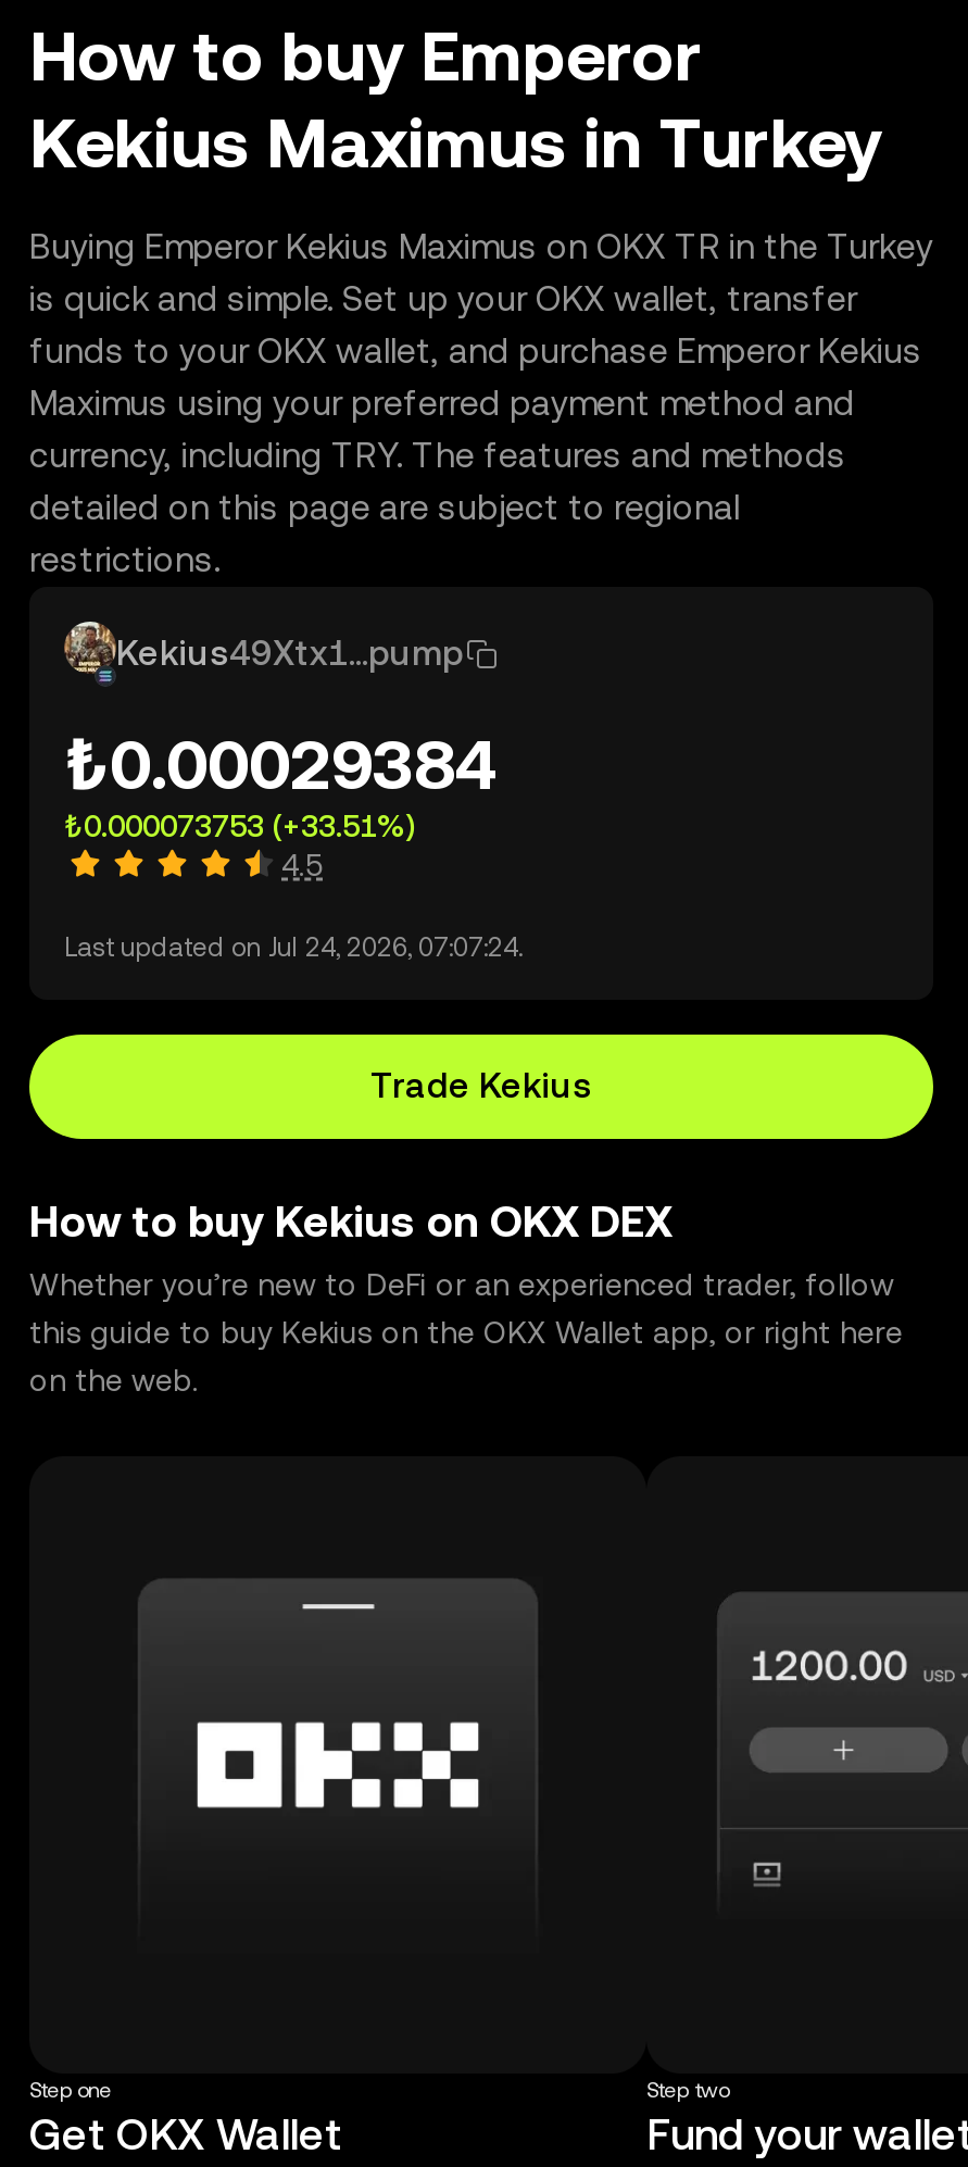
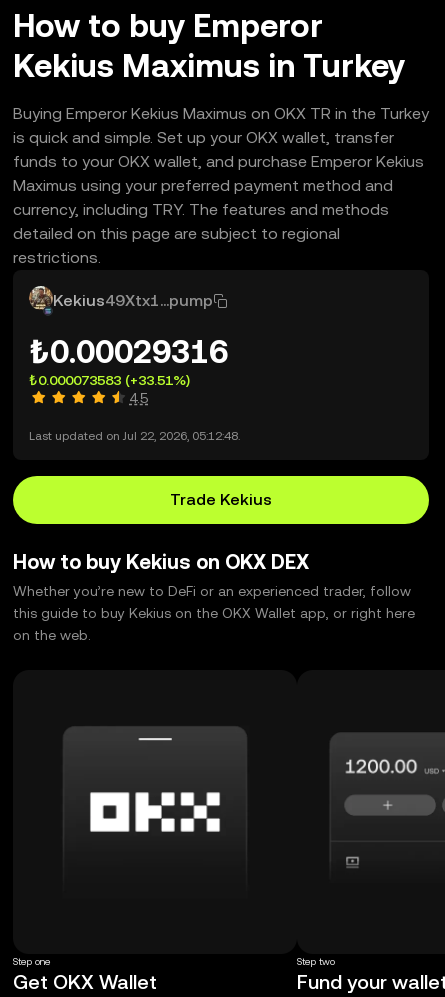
[64,724,496,804] ₺0.00029384 -> [29,333,228,370] ₺0.00029316
[64,809,414,843] ₺0.000073753 (+33.51%) -> [29,372,190,388] ₺0.000073583 (+33.51%)
[64,932,523,963] Last updated on Jul 24, 2026, 07:07:24. -> [29,429,240,443] Last updated on Jul 22, 2026, 05:12:48.

